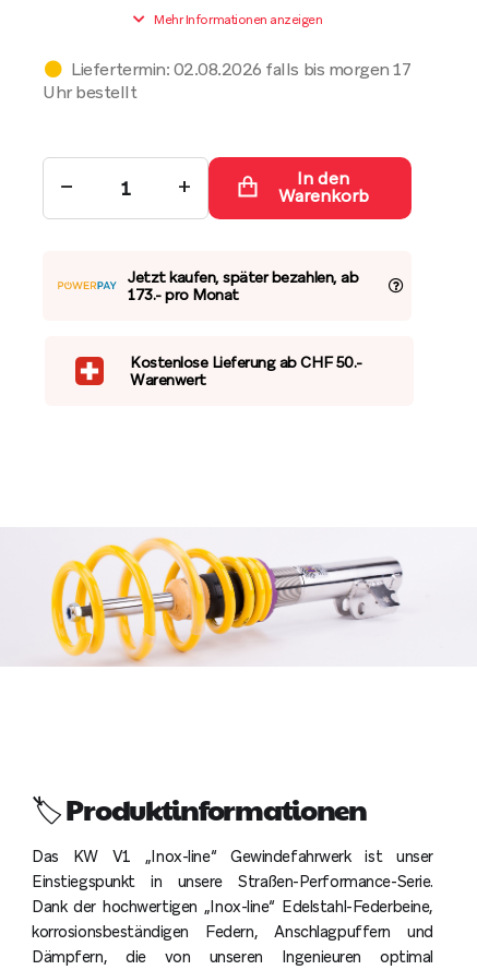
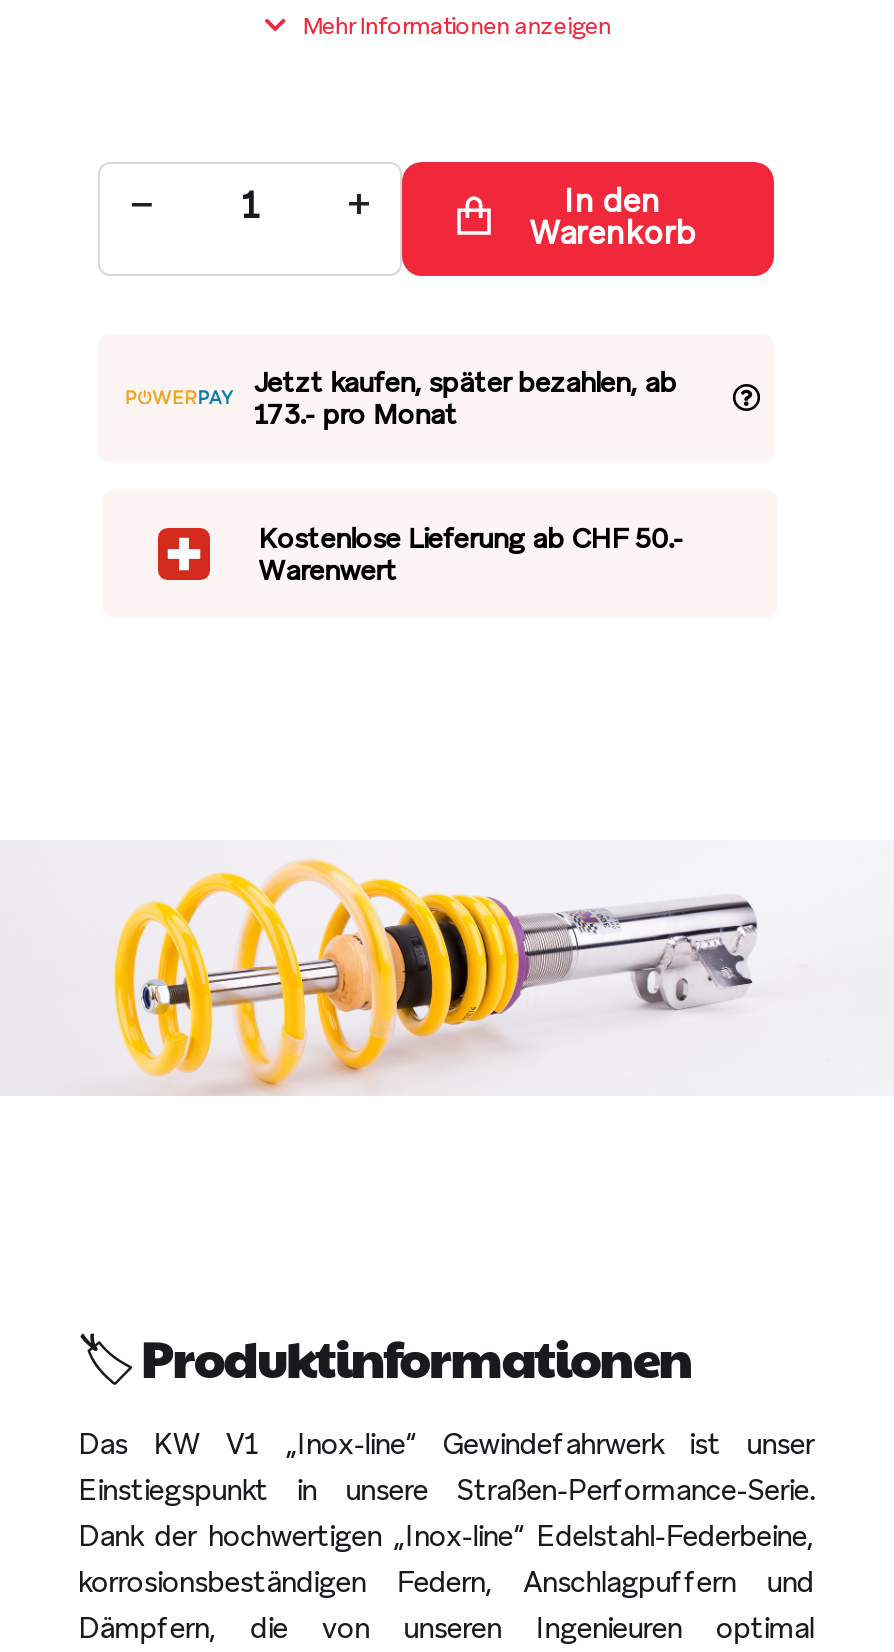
[43,57,411,103] Liefertermin: 02.08.2026 falls bis morgen 17 | Uhr bestellt -> none

